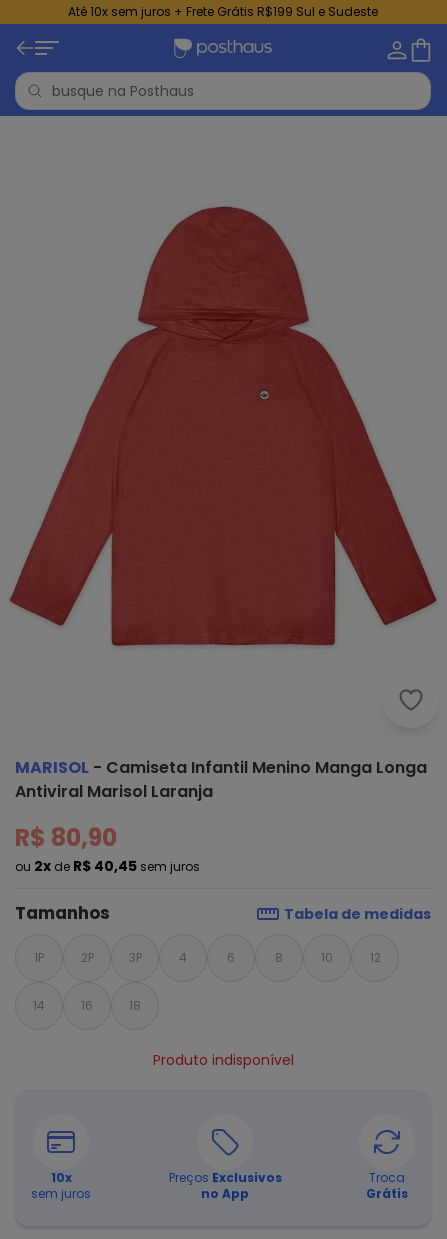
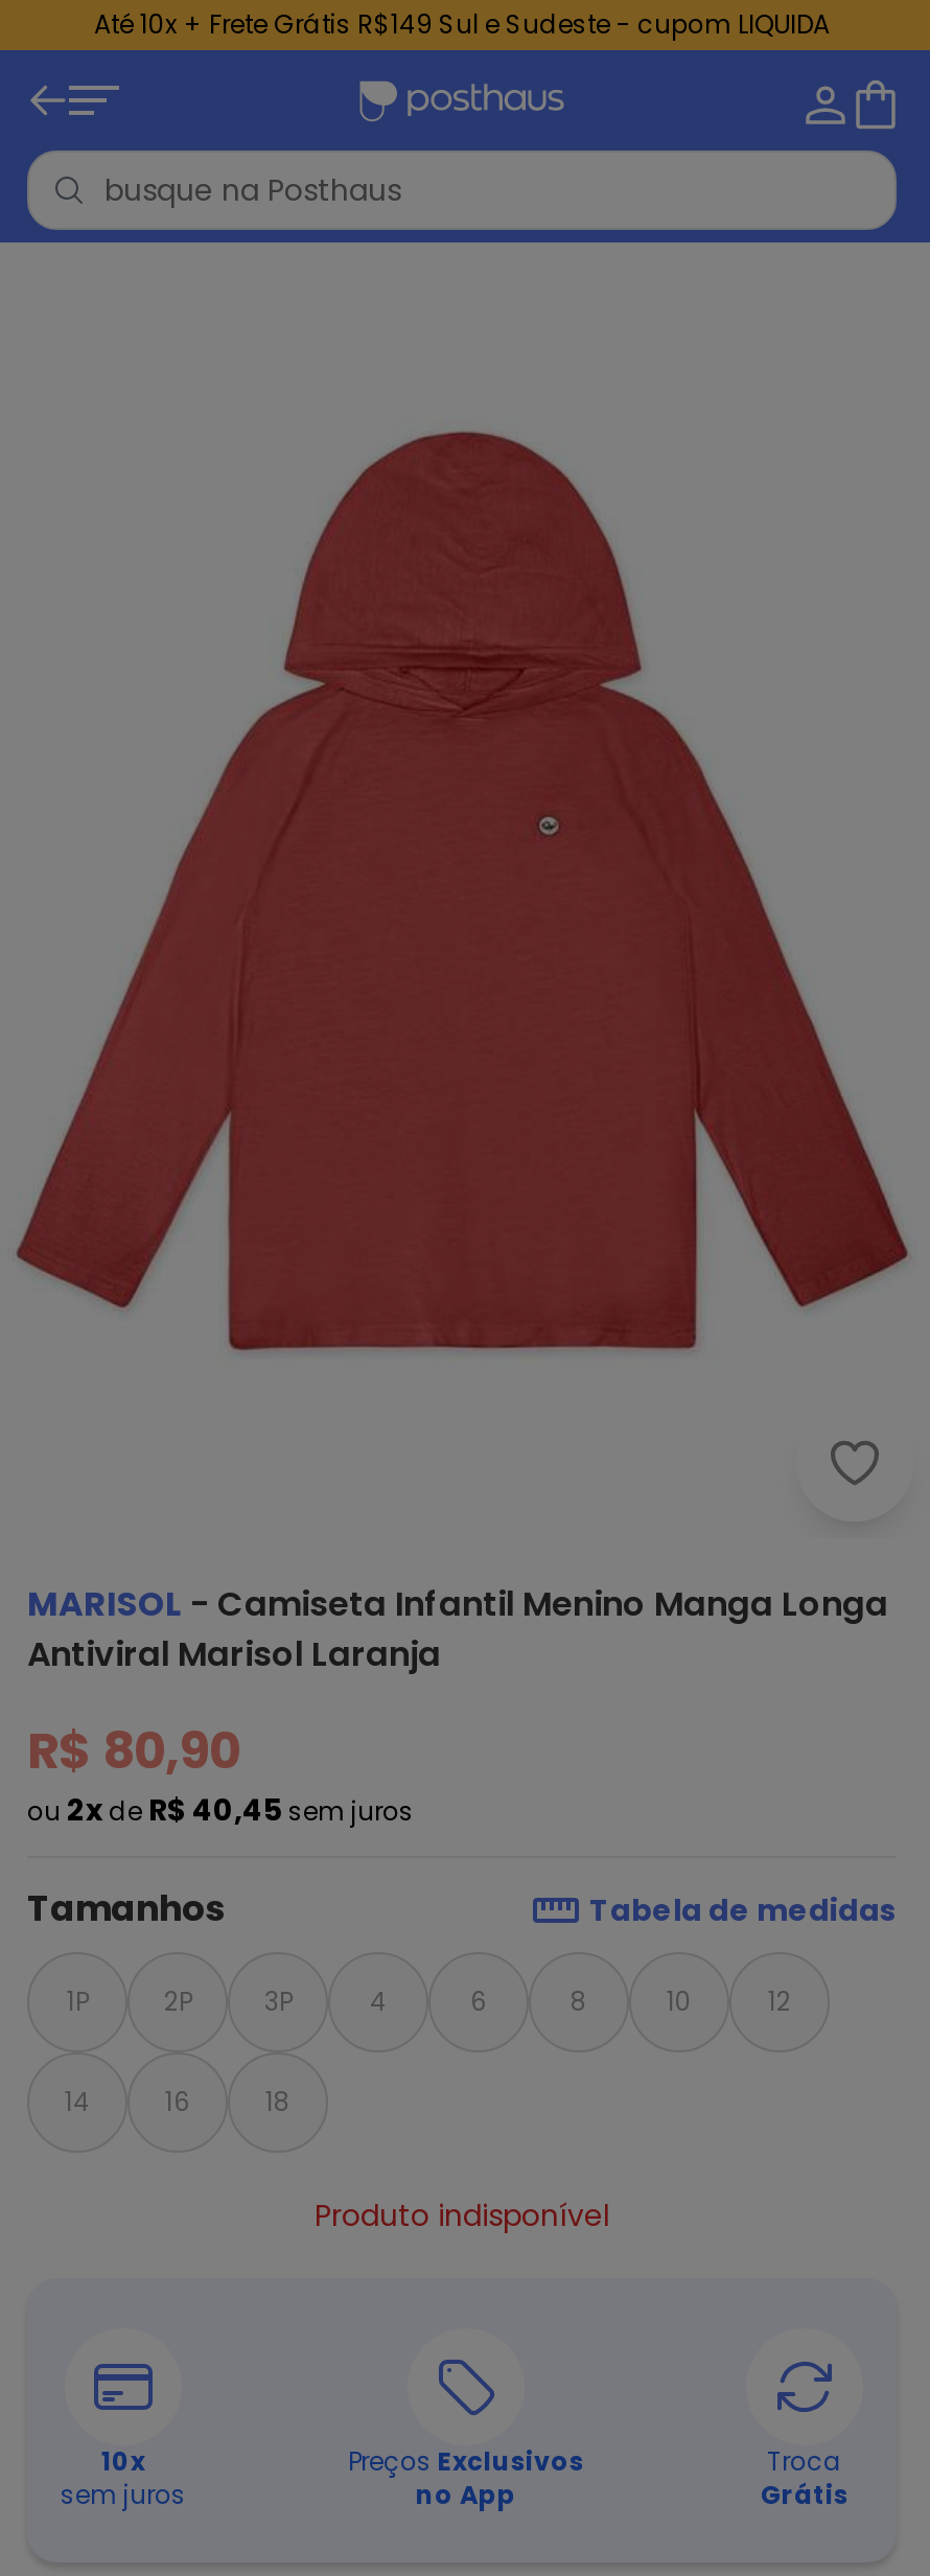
[68,3,378,20] Até 10x sem juros + Frete Grátis R$199 Sul e Sudeste -> [94,6,830,42] Até 10x + Frete Grátis R$149 Sul e Sudeste - cupom LIQUIDA

